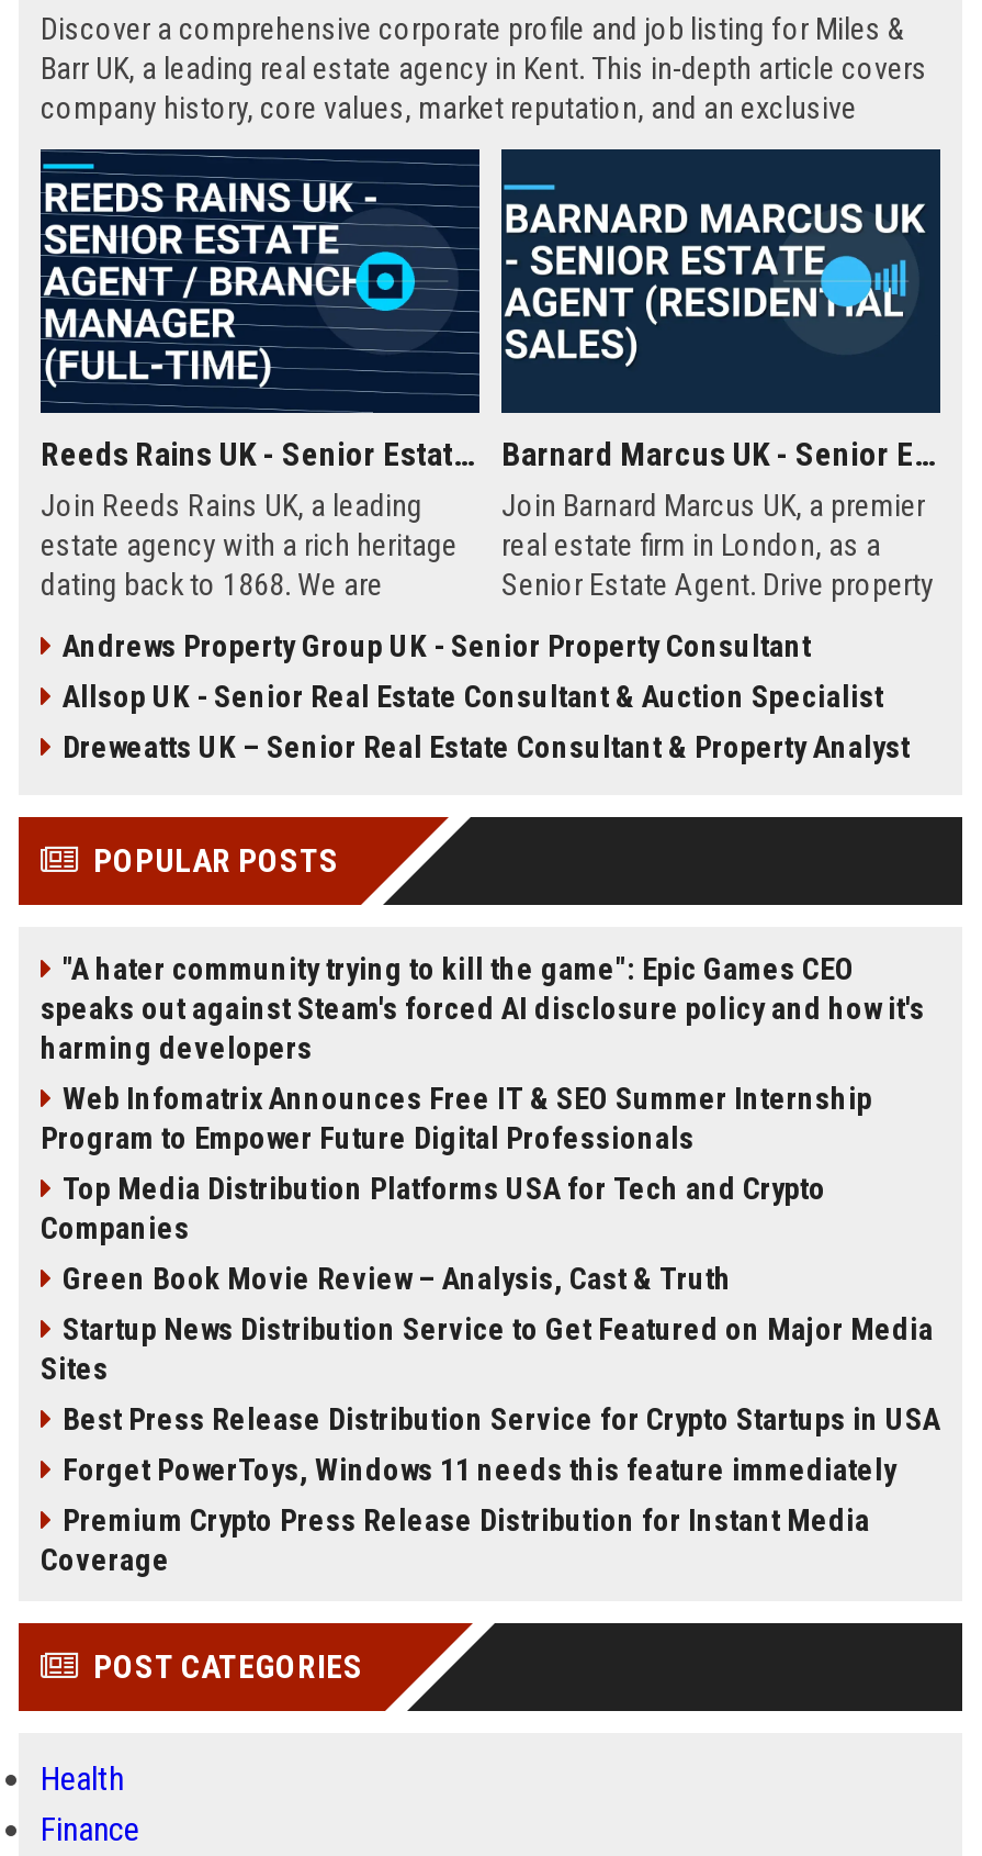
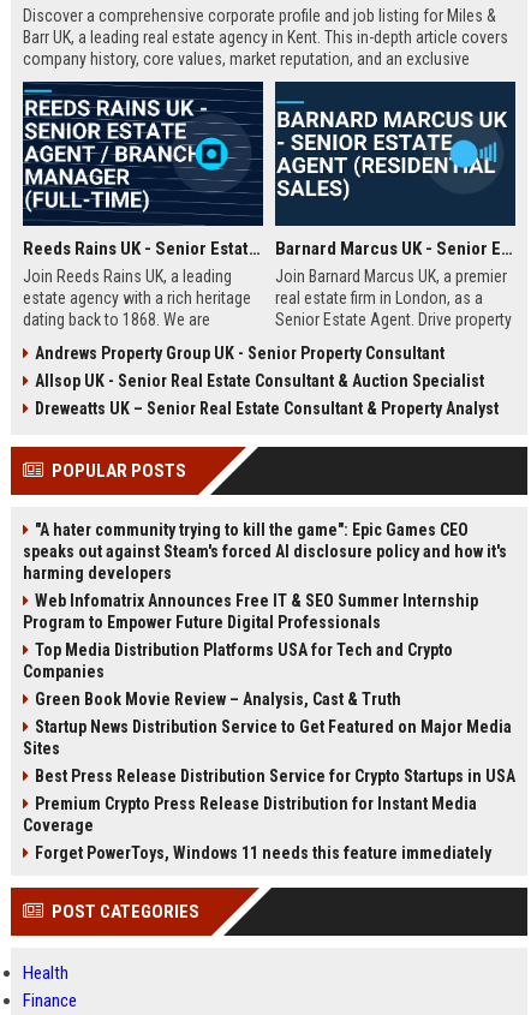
moved [63,1452,896,1487] -> [35,843,491,862]: Forget PowerToys, Windows 11 needs this feature immediately
moved [41,1502,870,1577] -> [23,794,477,835]: Premium Crypto Press Release Distribution for Instant Media | Coverage

